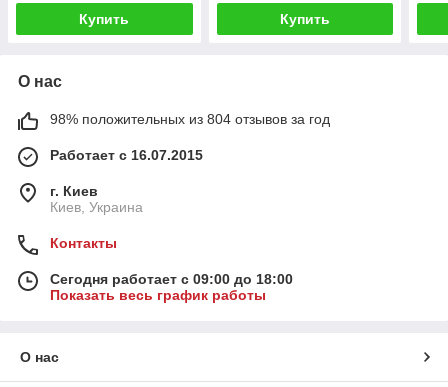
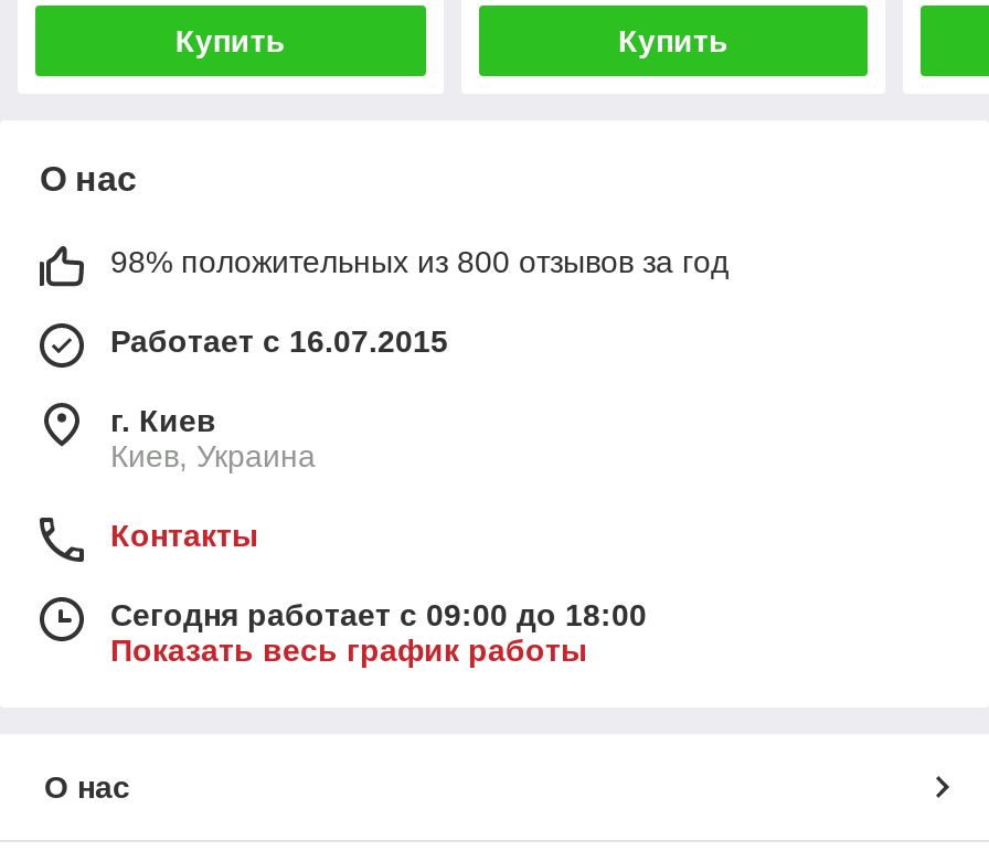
[50,111,330,127] 98% положительных из 804 отзывов за год -> [110,245,729,280] 98% положительных из 800 отзывов за год

